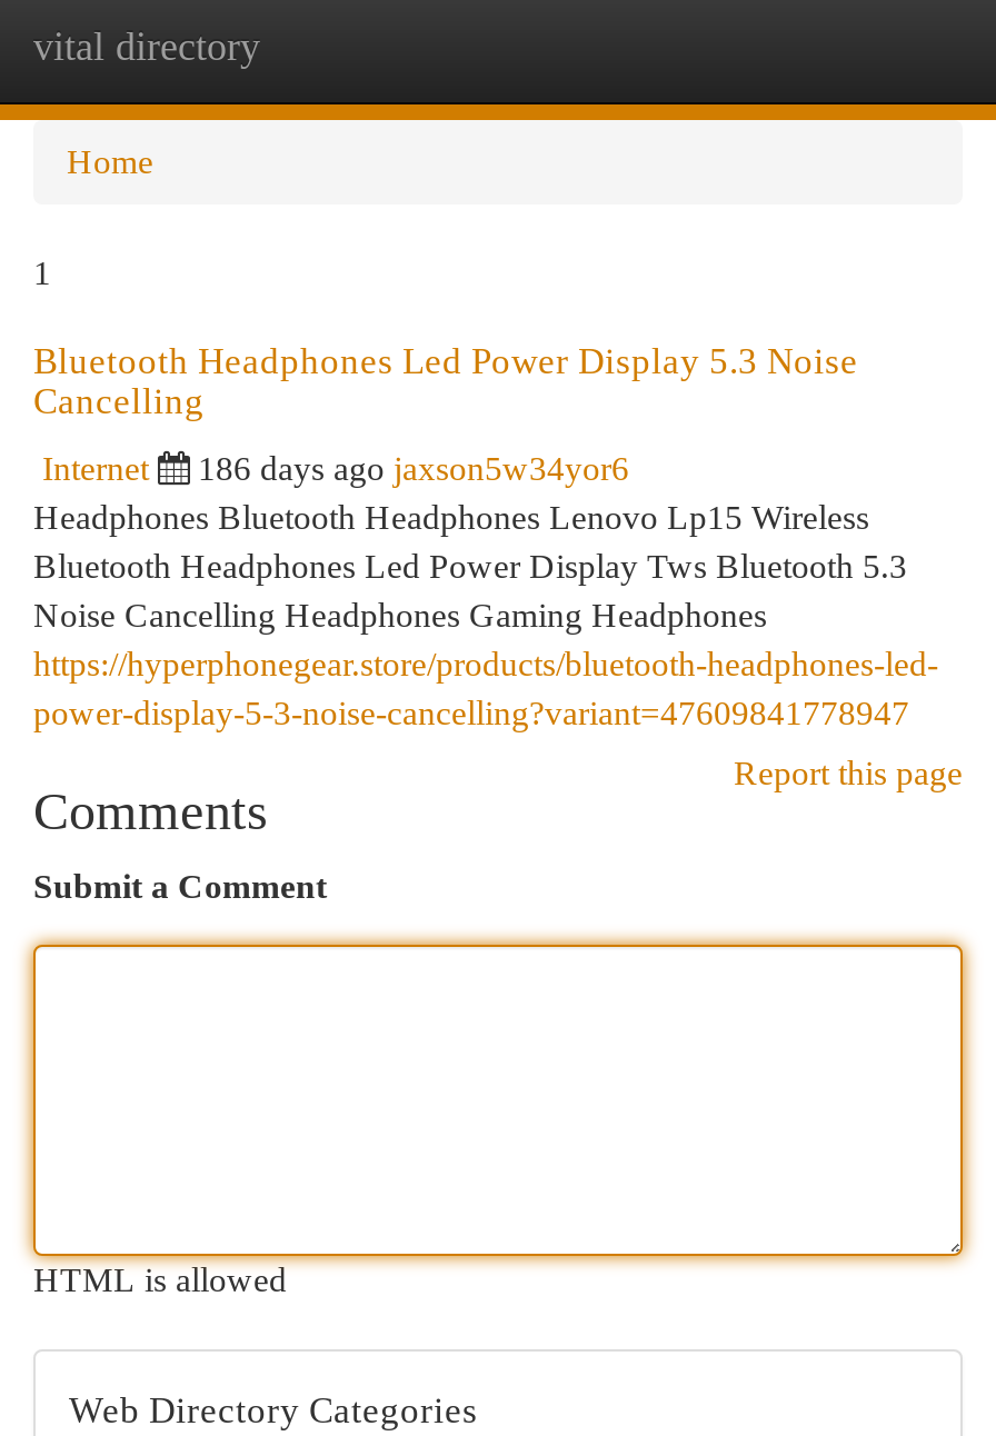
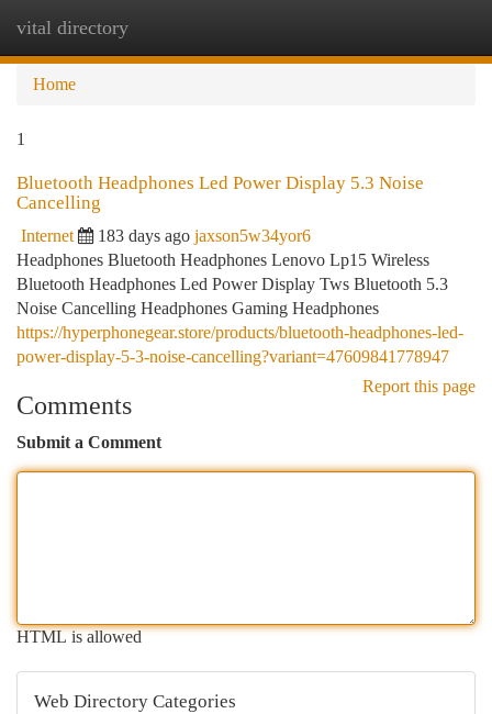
[198,449,629,487] 186 days ago jaxson5w34yor6 -> [98,226,311,245] 183 days ago jaxson5w34yor6

